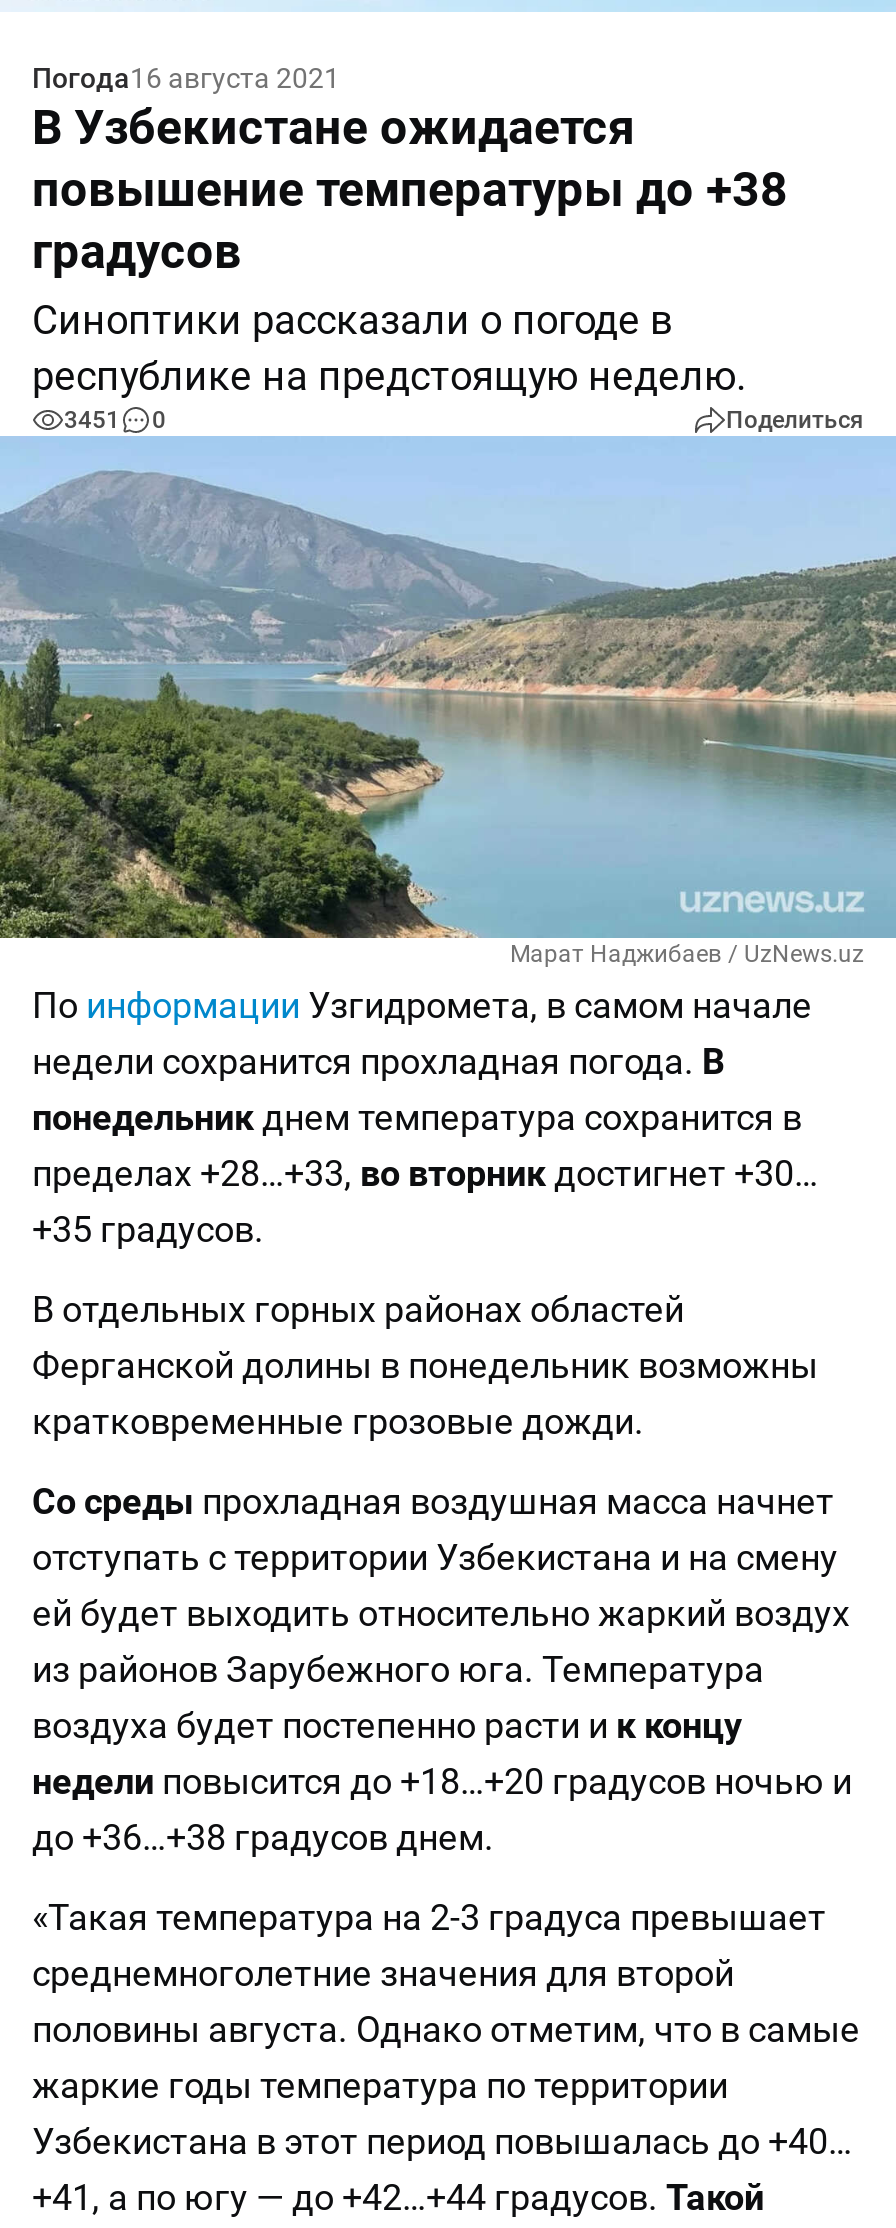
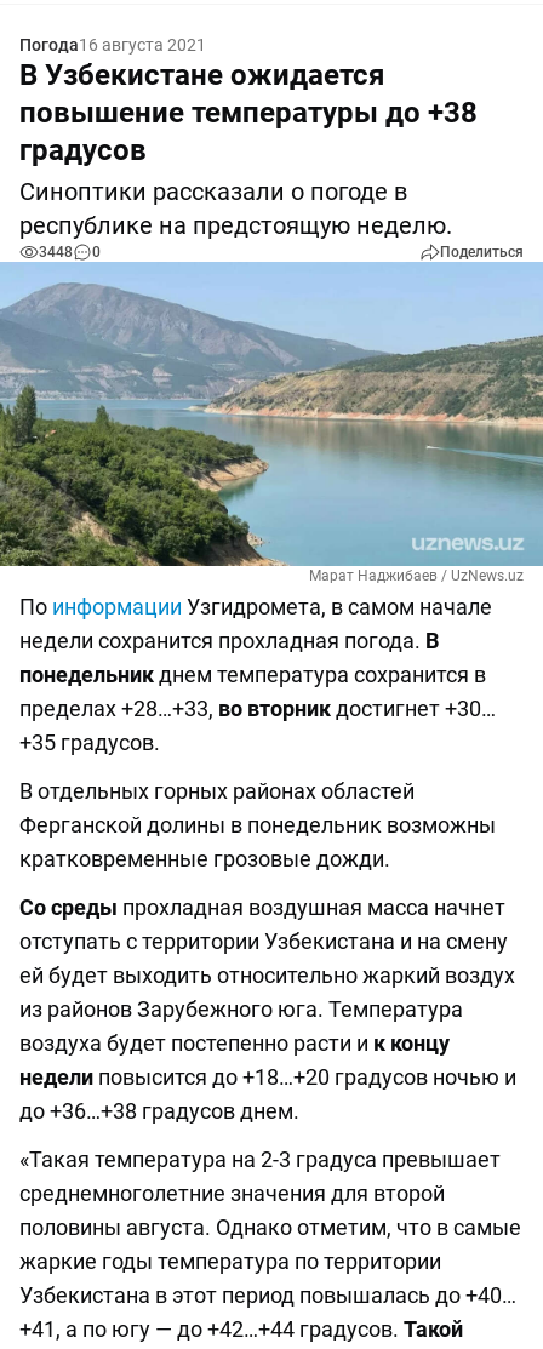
[64,406,166,434] 3451 0 -> [39,244,101,261] 3448 0

